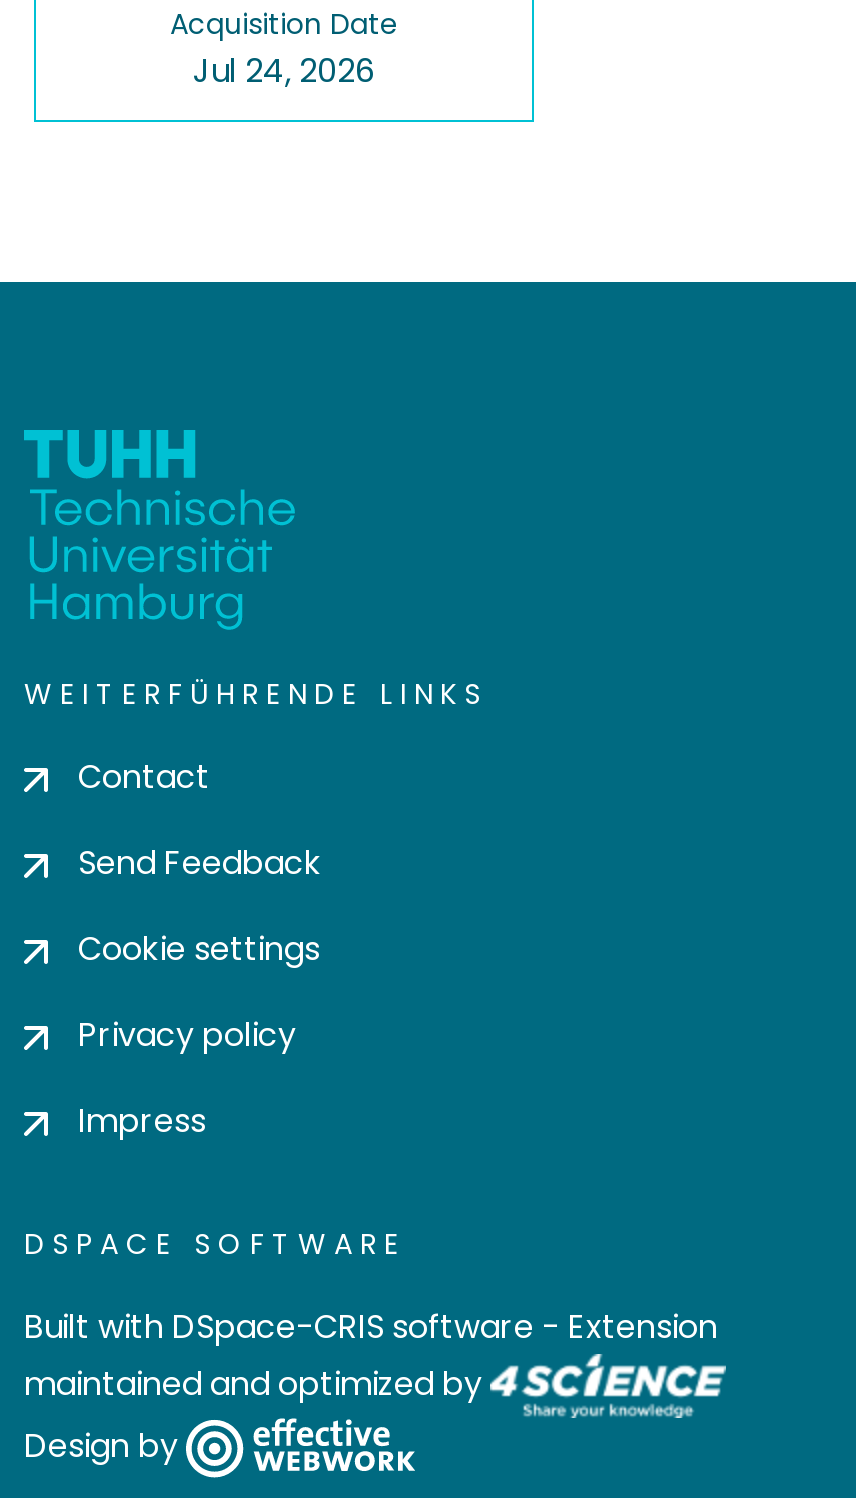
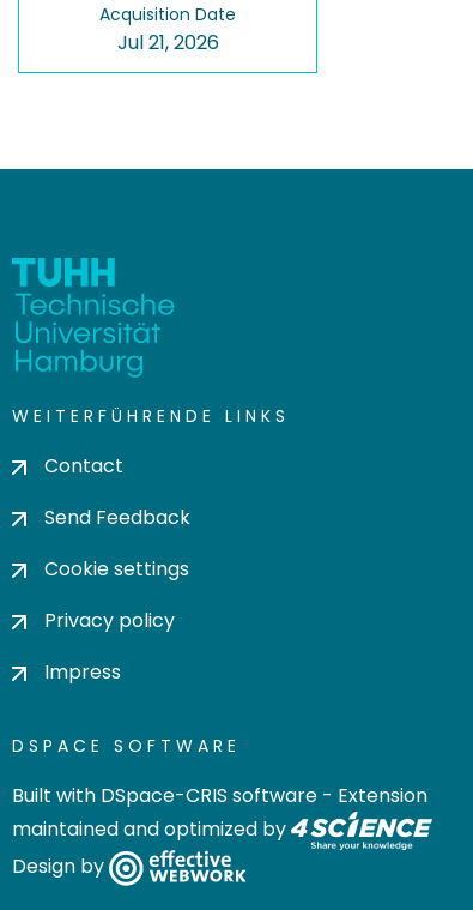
[193,48,375,94] Jul 24, 2026 -> [117,29,219,56] Jul 21, 2026

